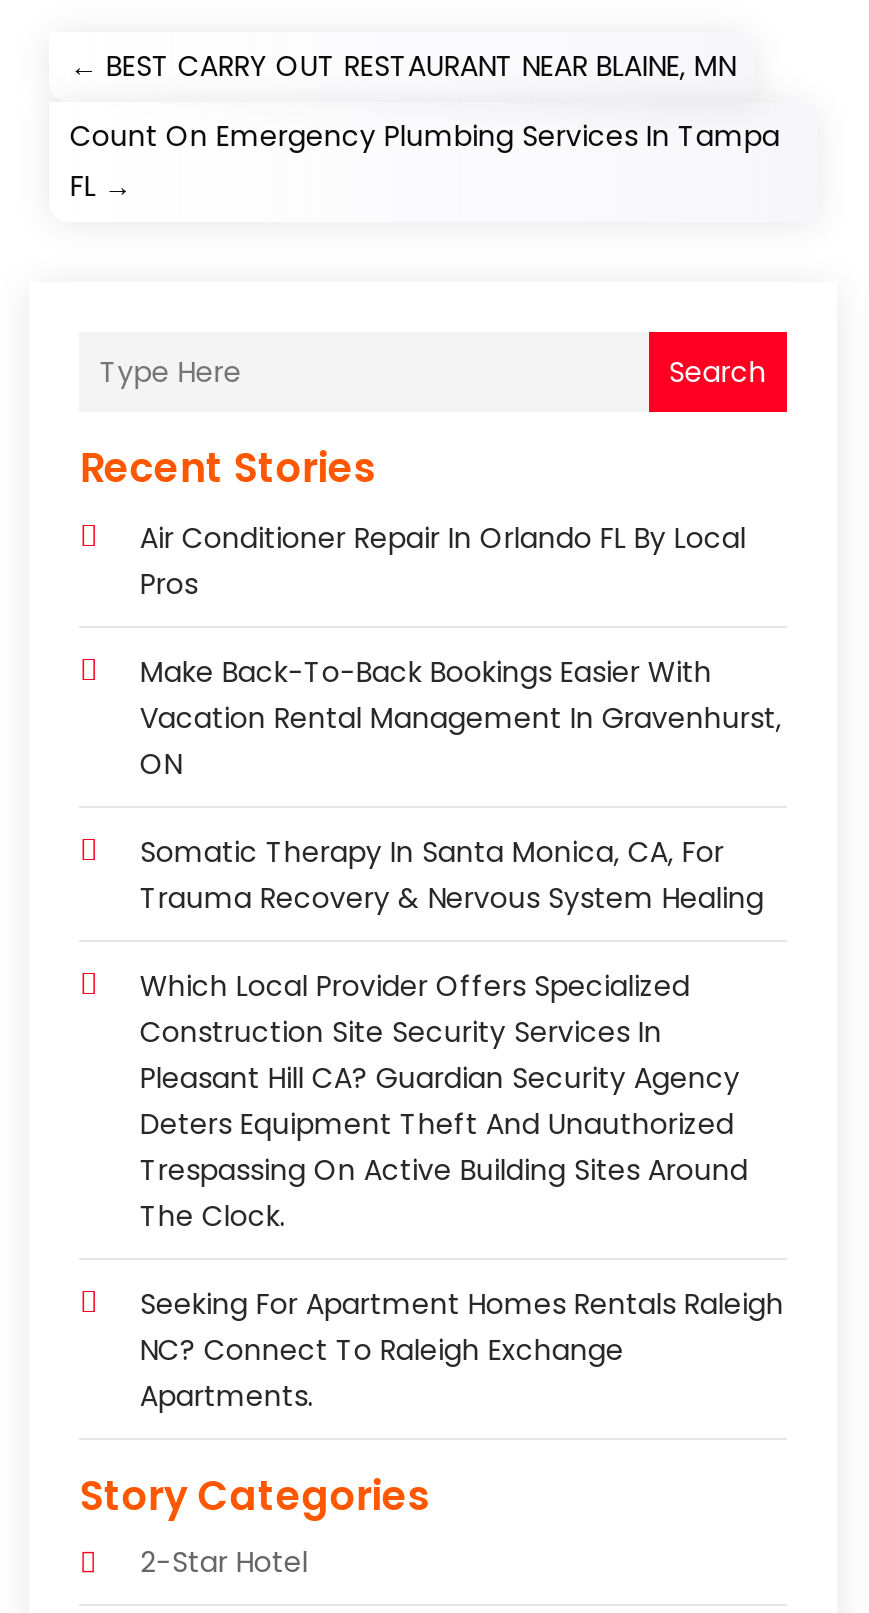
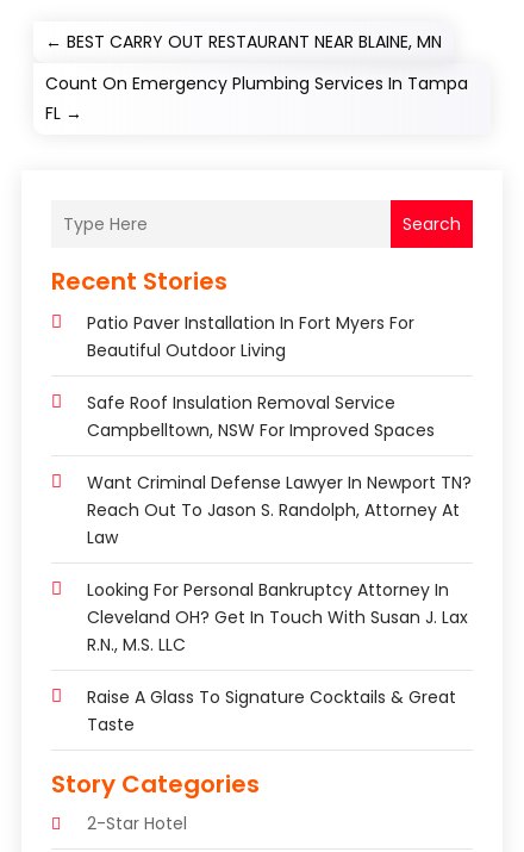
[140,518,746,604] Air Conditioner Repair In Orlando FL By Local | Pros -> [87,311,415,362] Patio Paver Installation In Fort Myers For | Beautiful Outdoor Living
[140,652,782,784] Make Back-To-Back Bookings Easier With | Vacation Rental Management In Gravenhurst, | ON -> [87,391,435,442] Safe Roof Insulation Removal Service | Campbelltown, NSW For Improved Spaces
[140,832,764,918] Somatic Therapy In Santa Monica, CA, For | Trauma Recovery & Nervous System Healing -> [87,471,472,549] Want Criminal Defense Lawyer In Newport TN? | Reach Out To Jason S. Randolph, Attorney At | Law
[140,966,748,1236] Which Local Provider Offers Specialized | Construction Site Security Services In | Pleasant Hill CA? Guardian Security Agency | Deters Equipment Theft And Unauthorized | Trespassing On Active Building Sites Around | The Clock. -> [87,578,469,657] Looking For Personal Bankruptcy Attorney In | Cleveland OH? Get In Touch With Susan J. Lax | R.N., M.S. LLC
[140,1284,784,1416] Seeking For Apartment Homes Rentals Raleigh | NC? Connect To Raleigh Exchange | Apartments. -> [87,685,457,736] Raise A Glass To Signature Cocktails & Great | Taste

